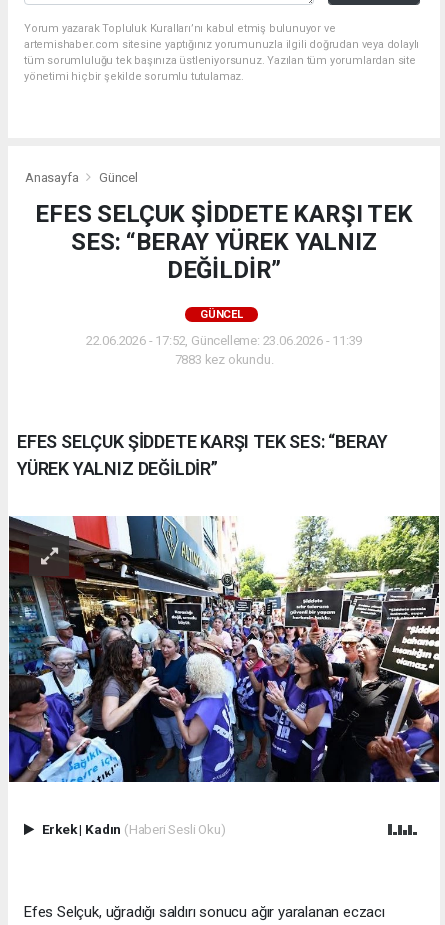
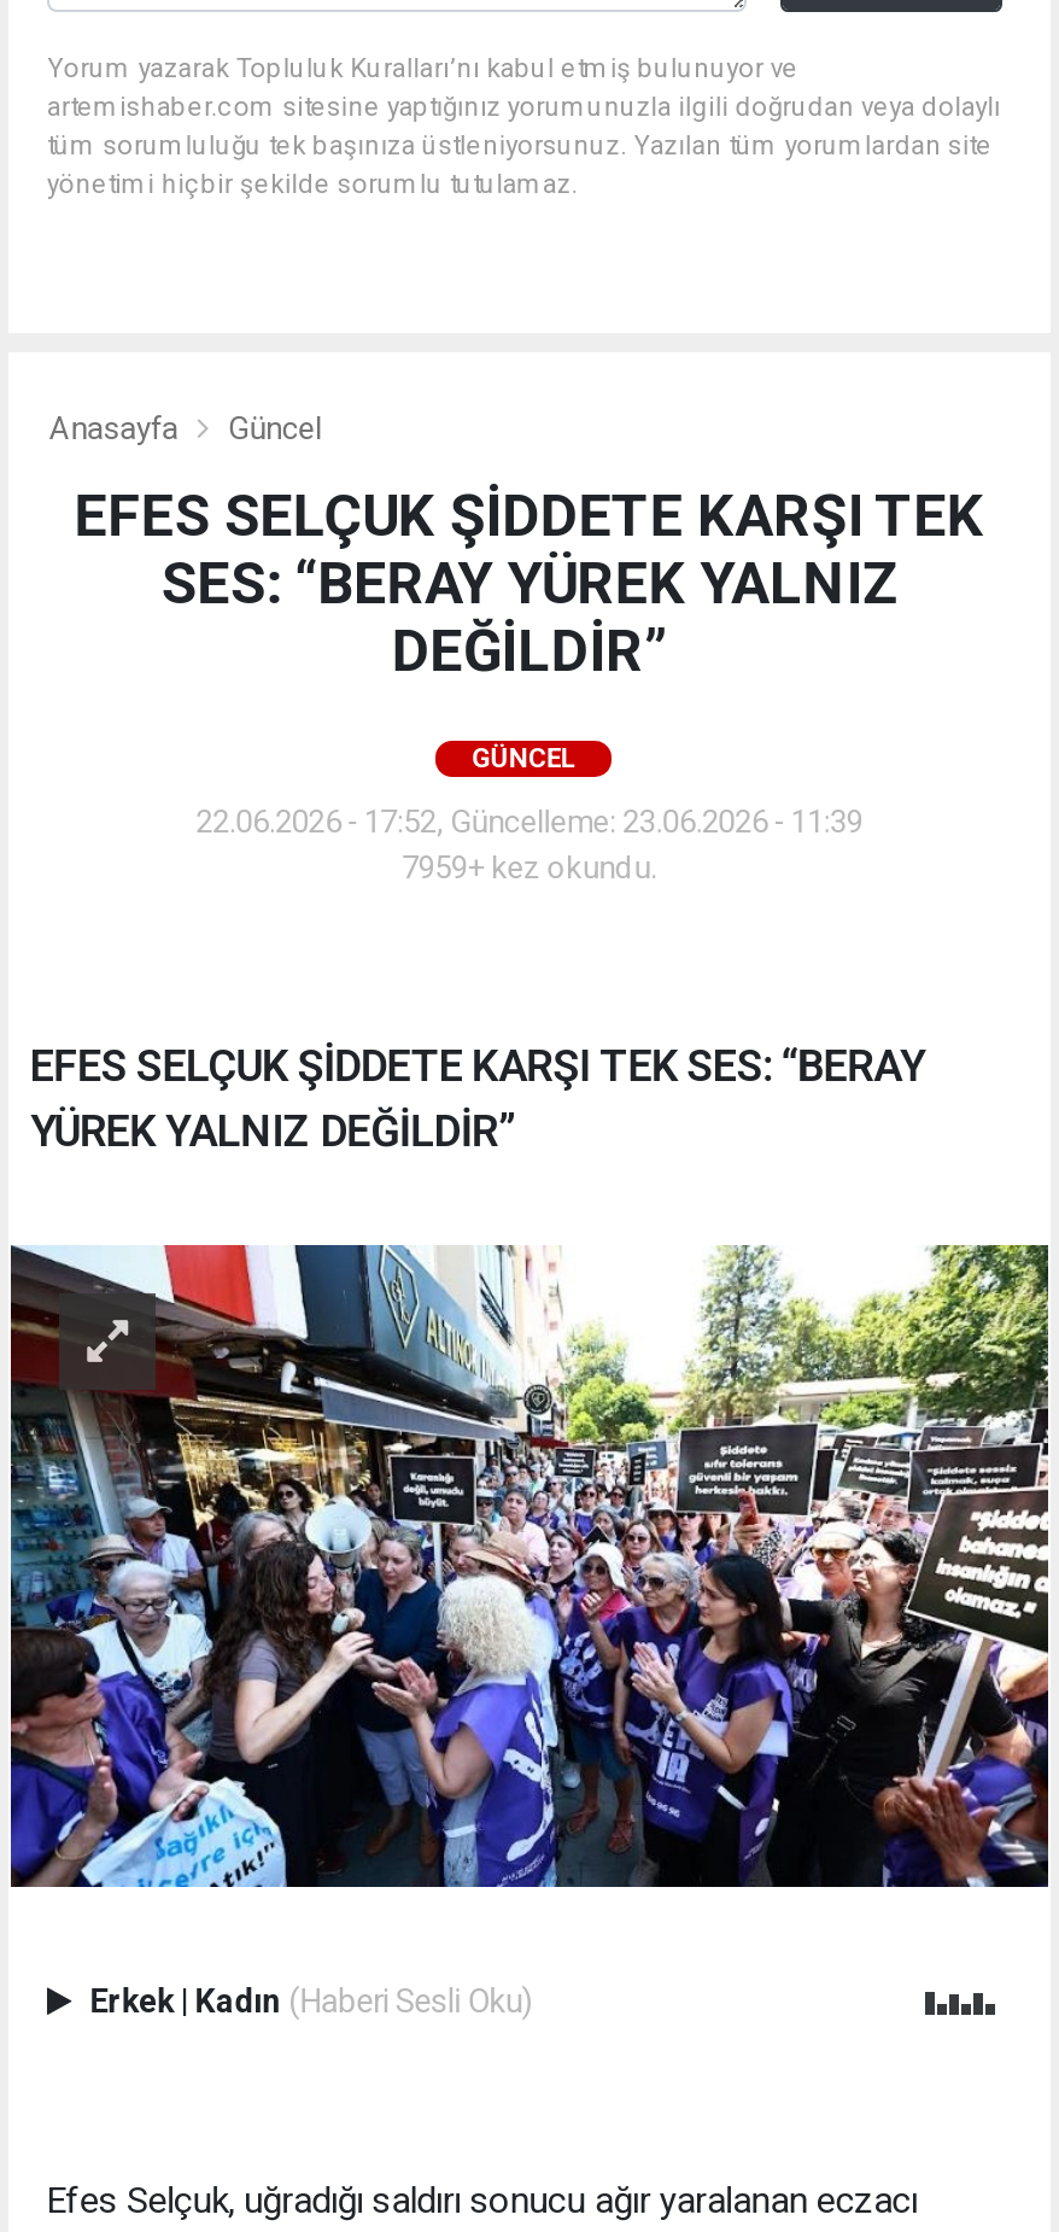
[174,352,273,367] 7883 kez okundu. -> [402,848,657,885] 7959+ kez okundu.

